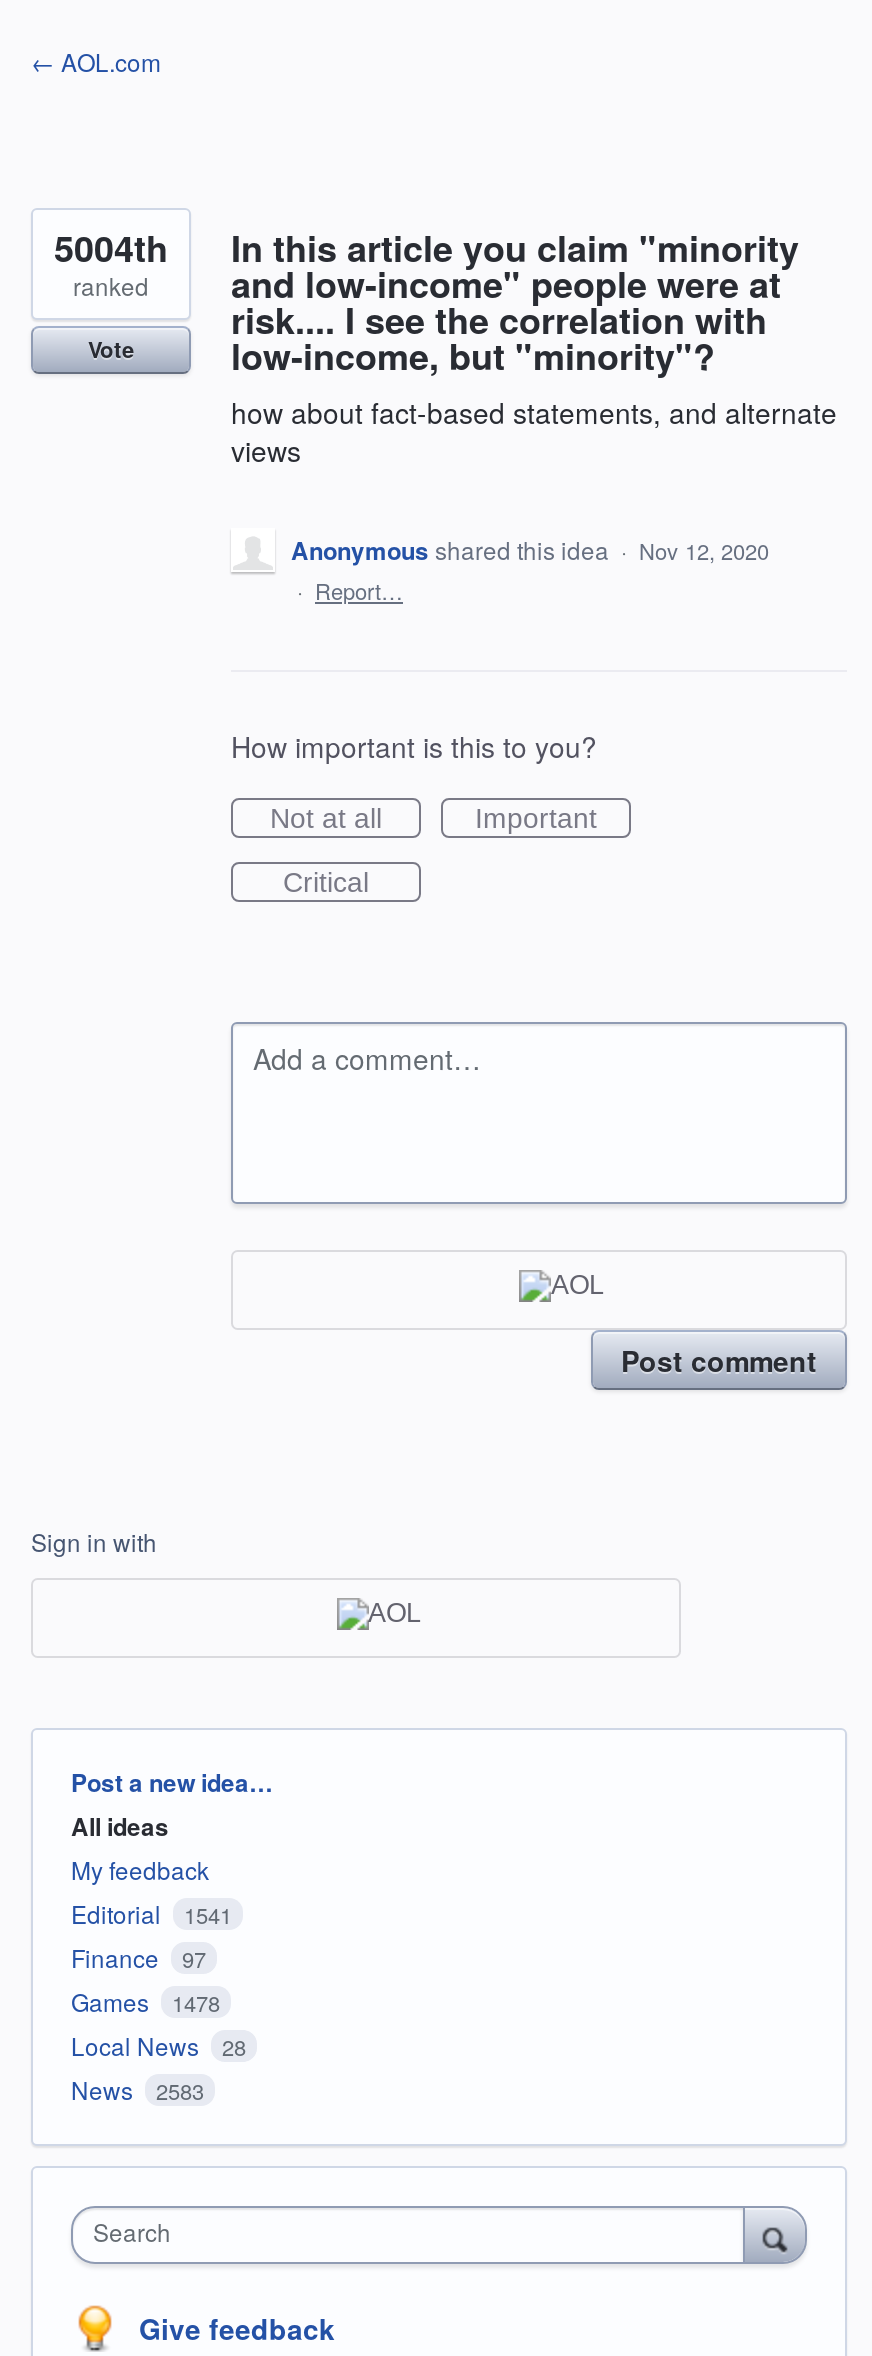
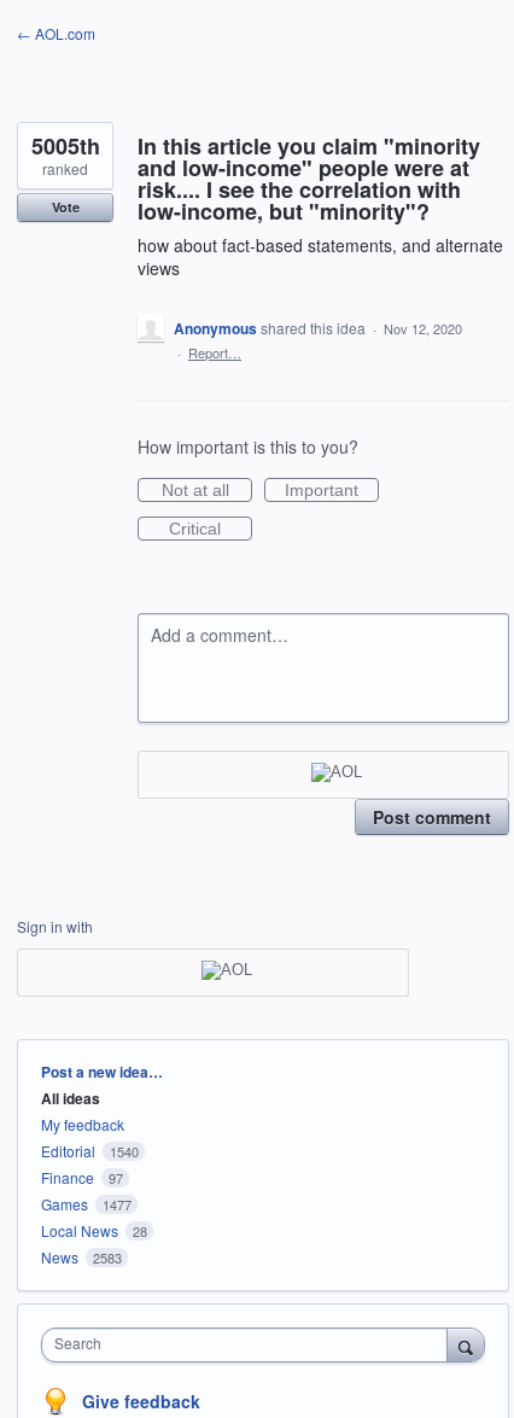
[54,222,799,274] 5004th In this article you claim "minority -> [31,130,480,162] 5005th In this article you claim "minority
[71,1897,232,1931] Editorial 1541 -> [41,1141,138,1161] Editorial 1540
[71,1985,220,2019] Games 1478 -> [41,1194,131,1214] Games 1477

